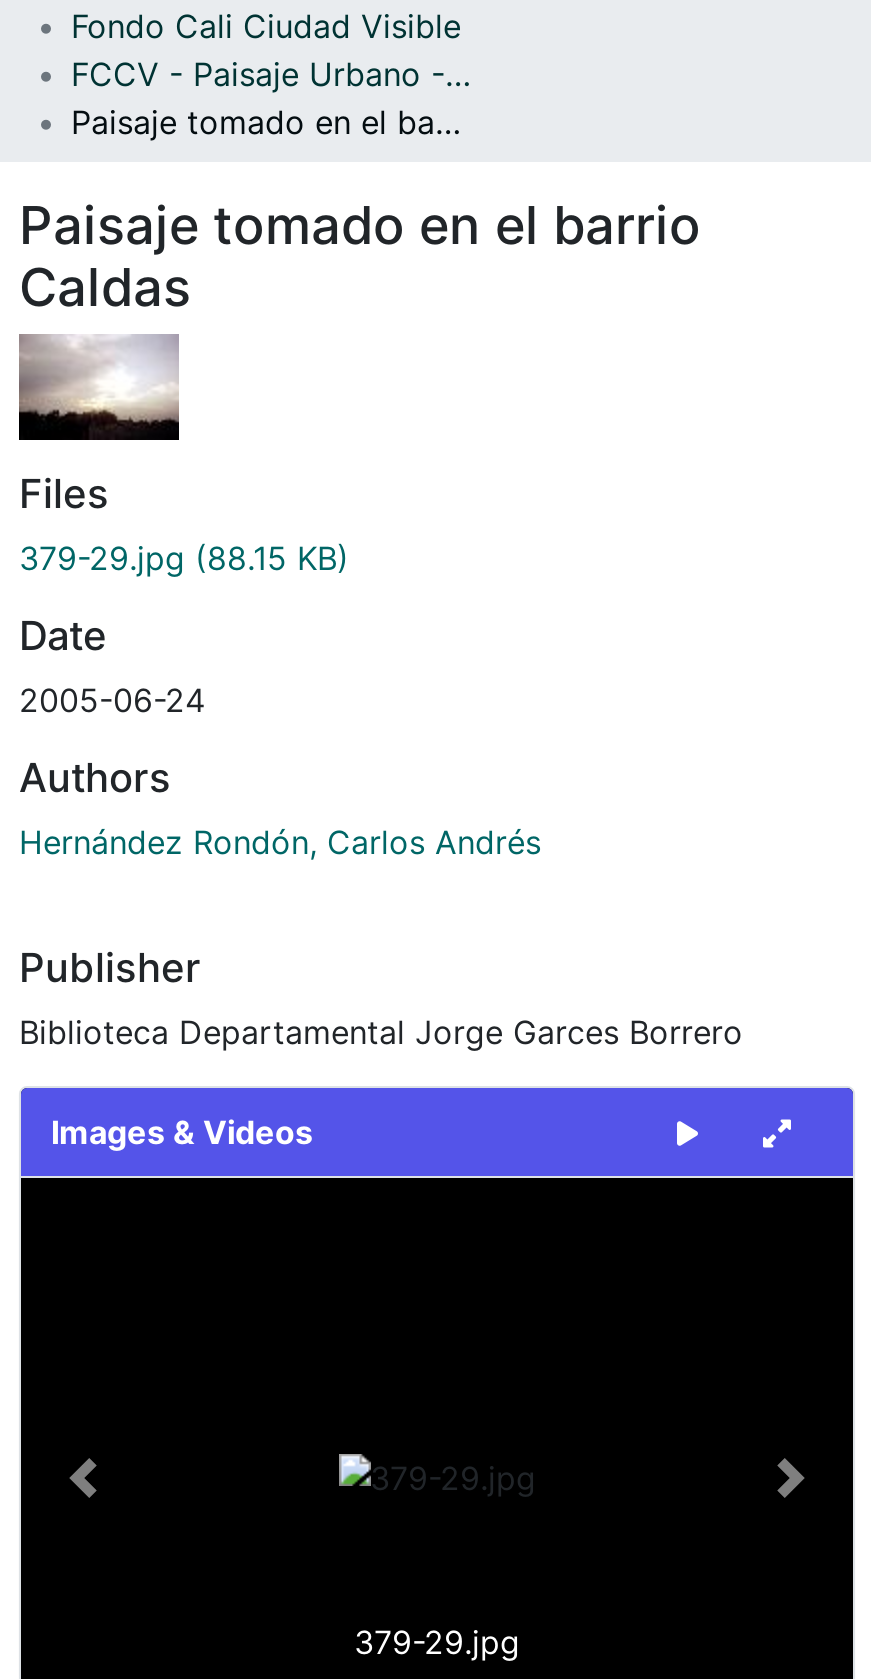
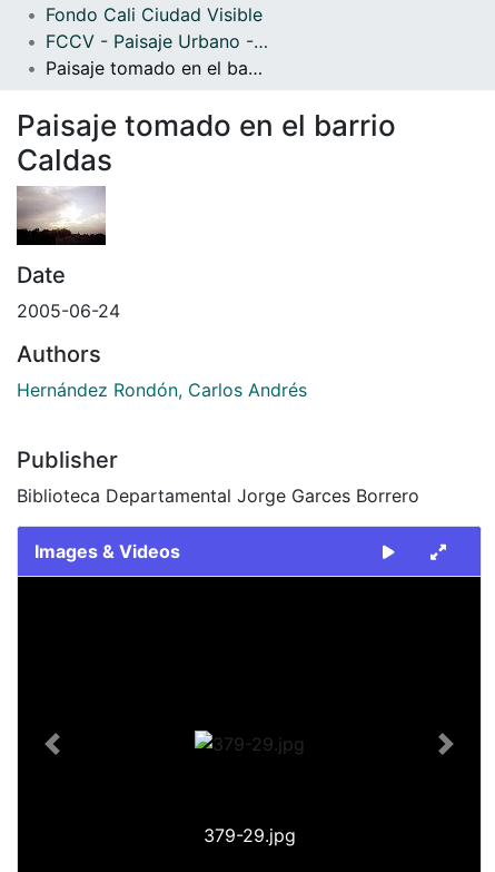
[19,470,349,578] Files | 379-29.jpg (88.15 KB) -> none

